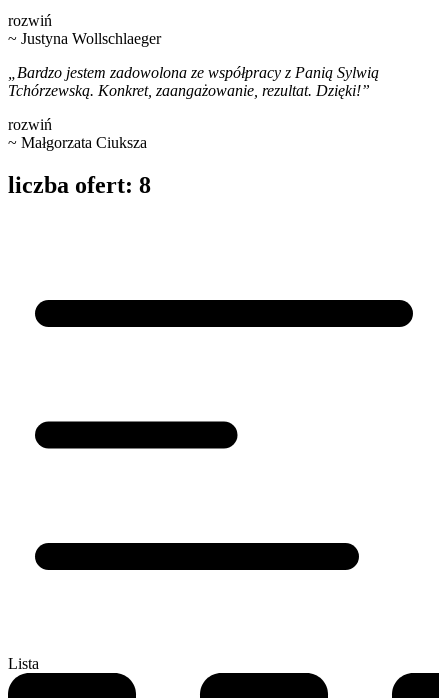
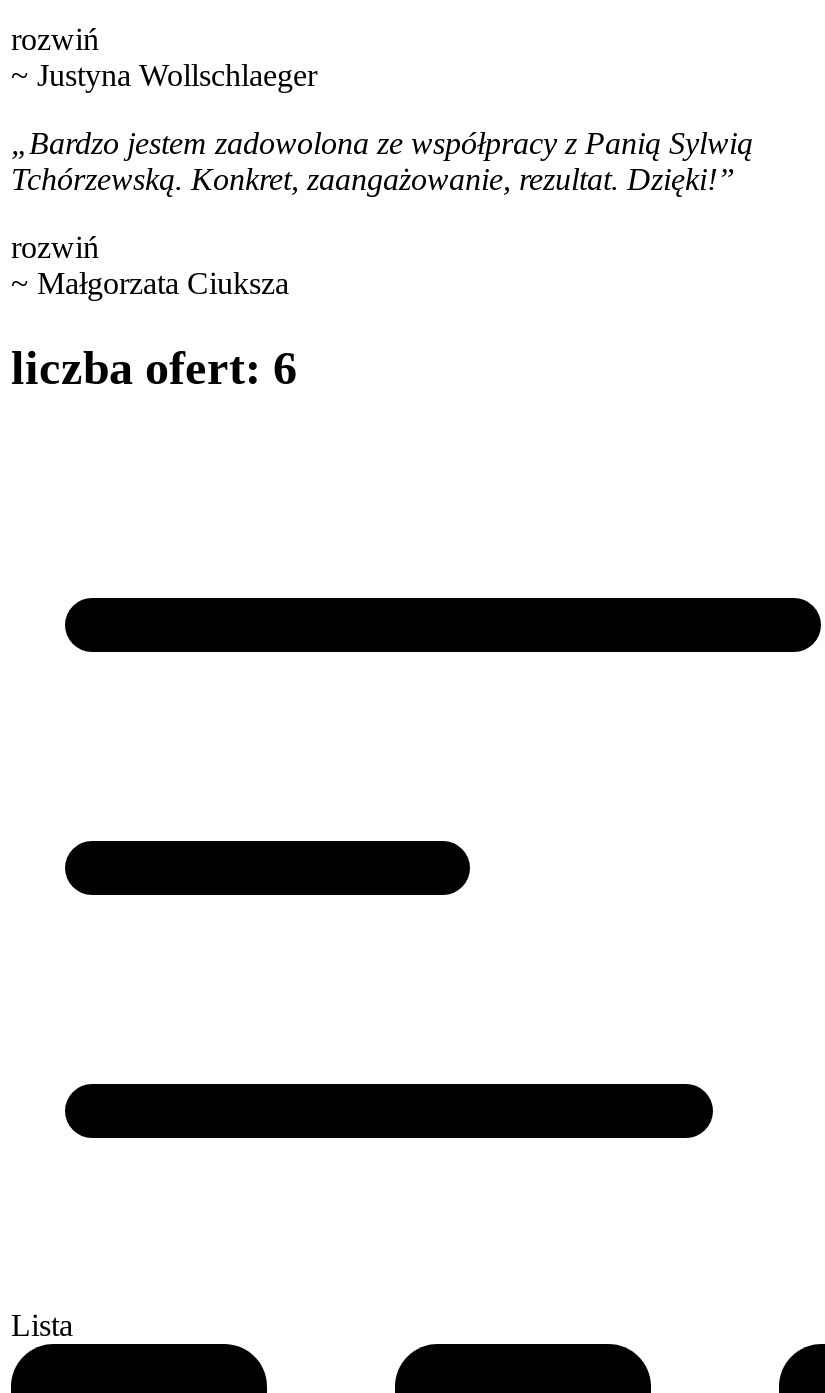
[8,172,151,198] liczba ofert: 8 -> [11,342,297,394] liczba ofert: 6

